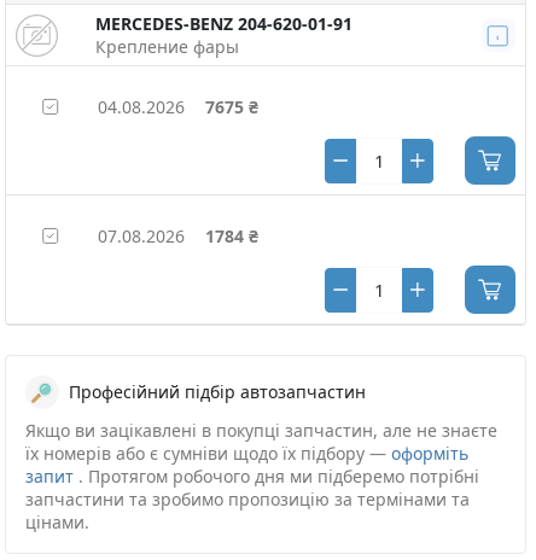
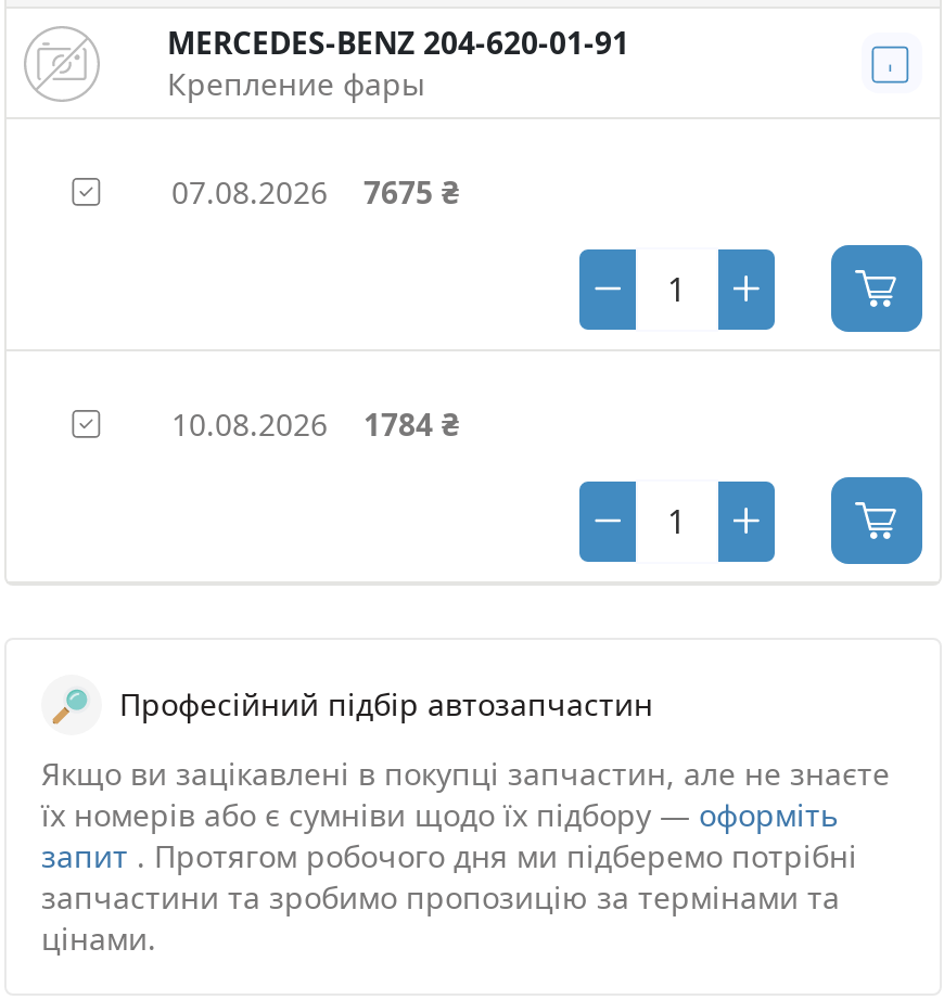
[98,95,258,118] 04.08.2026 7675 ₴ -> [171,170,459,211] 07.08.2026 7675 ₴
[98,224,258,247] 07.08.2026 1784 ₴ -> [171,402,459,444] 10.08.2026 1784 ₴

